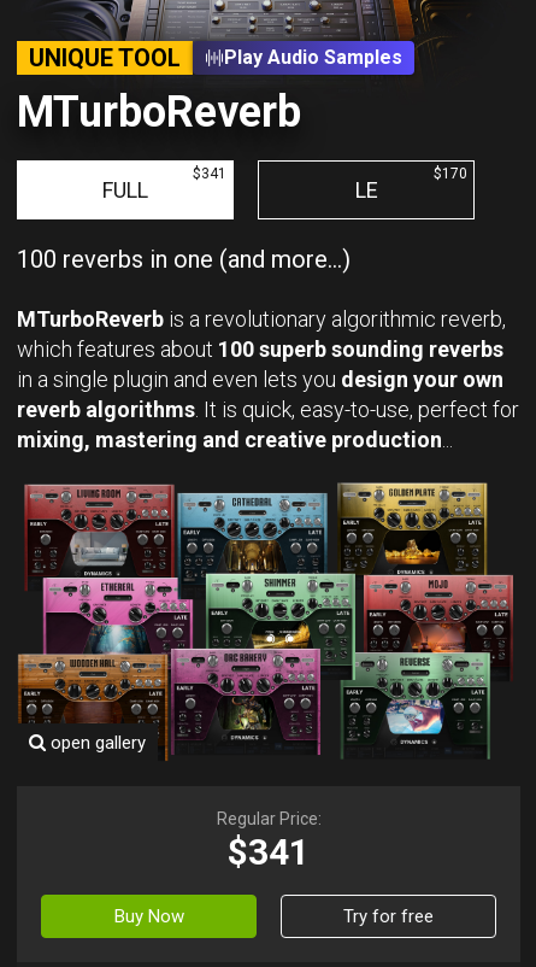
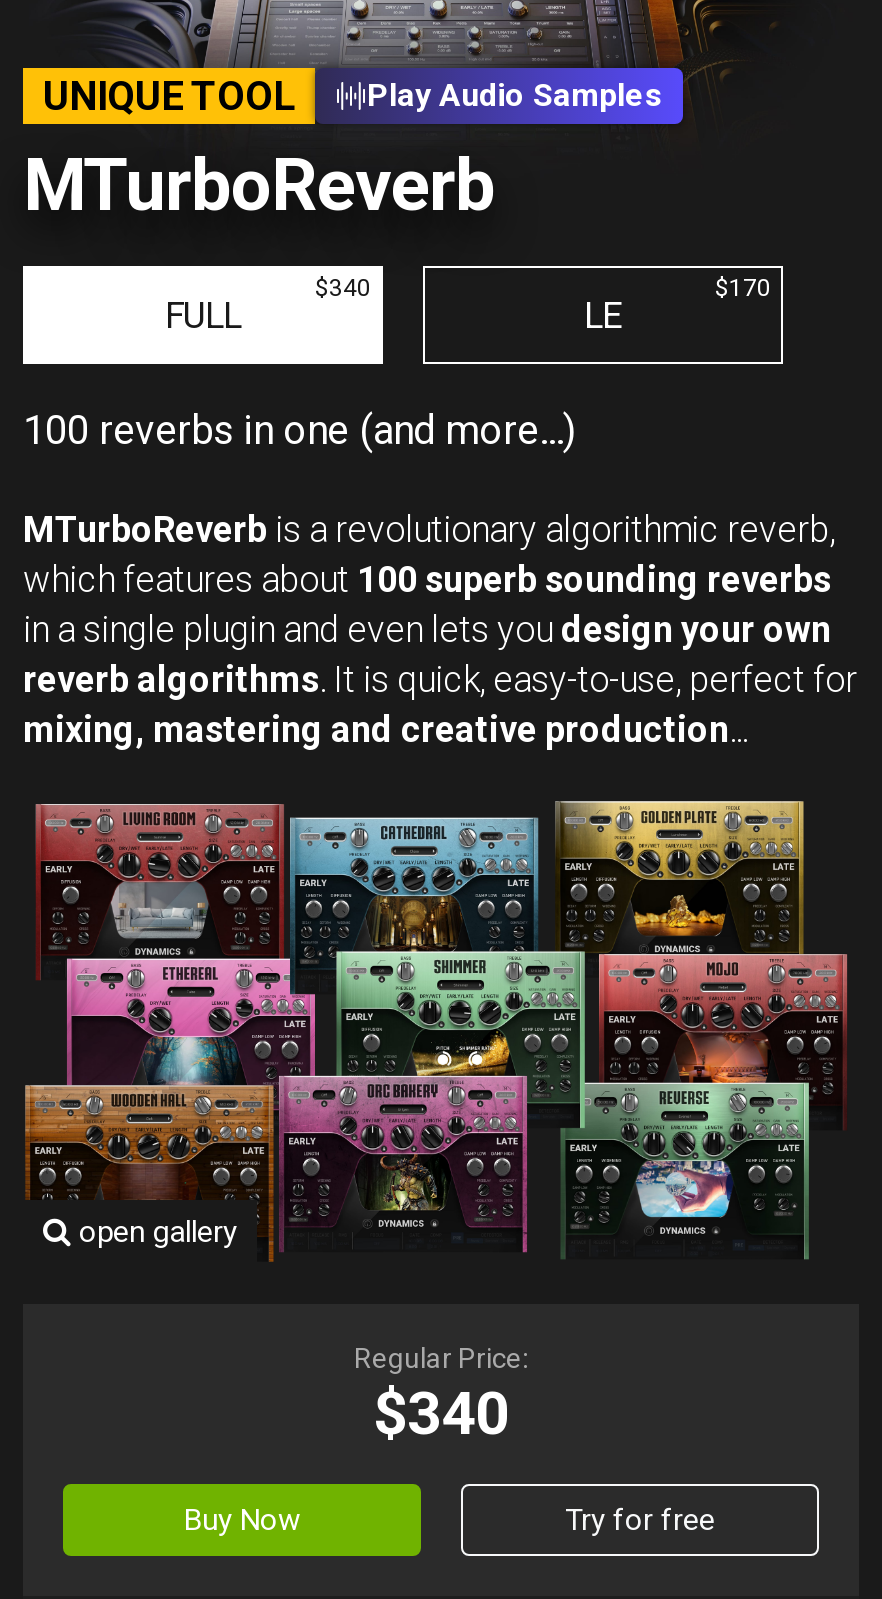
[193,165,226,182] $341 -> [315,274,371,302] $340
[228,830,310,873] $341 -> [373,1377,509,1447] $340

